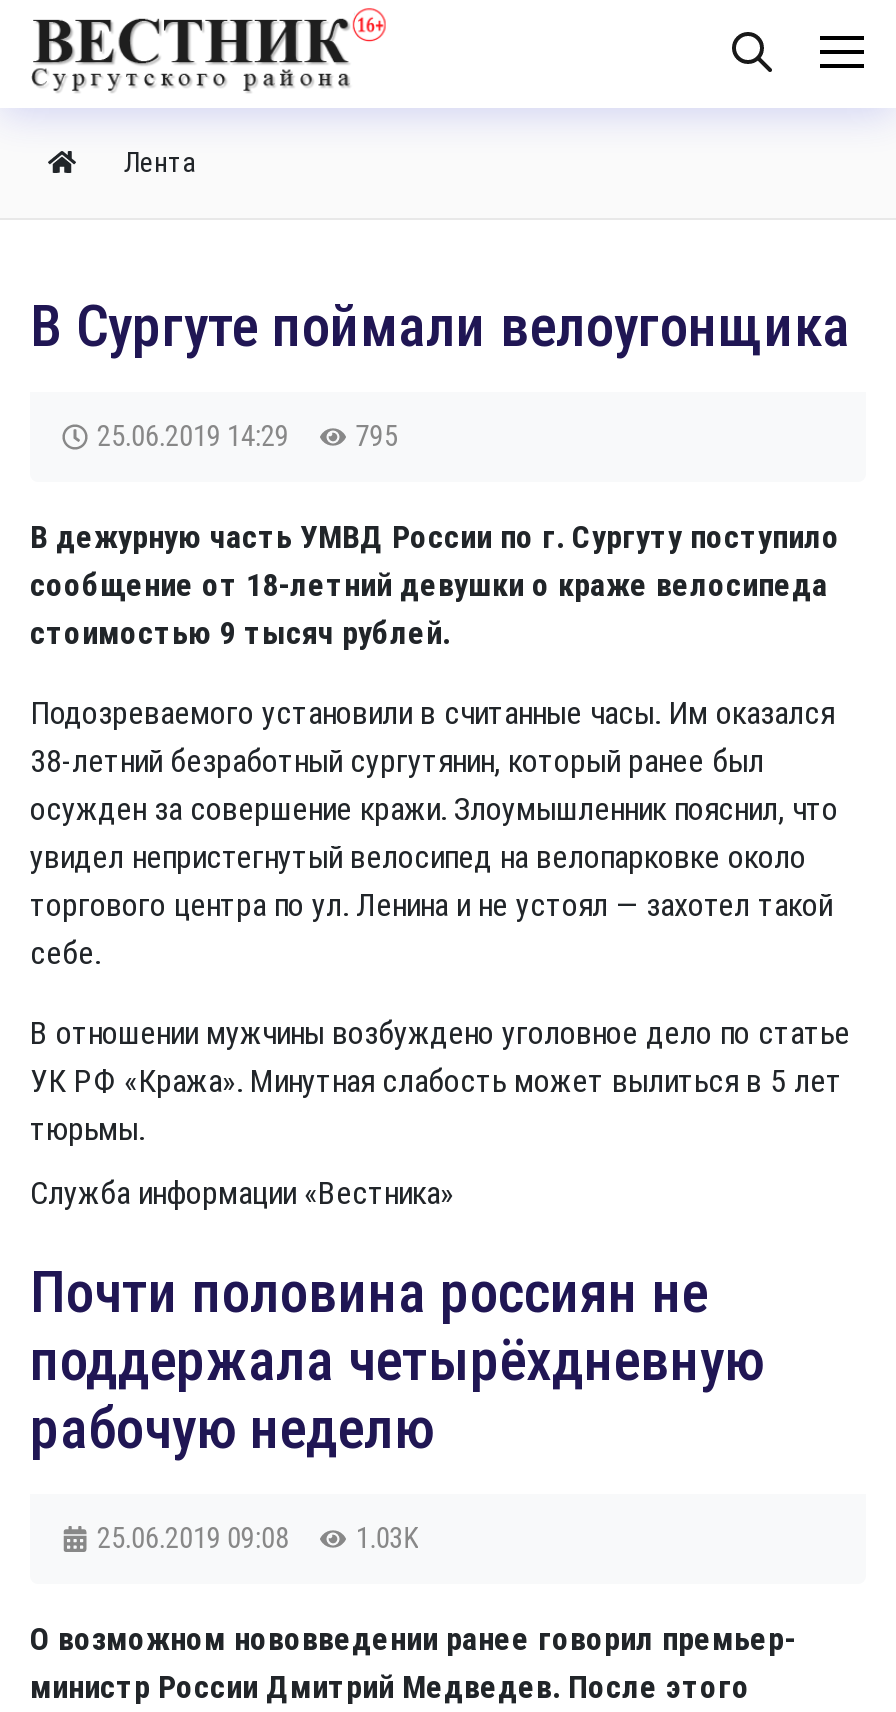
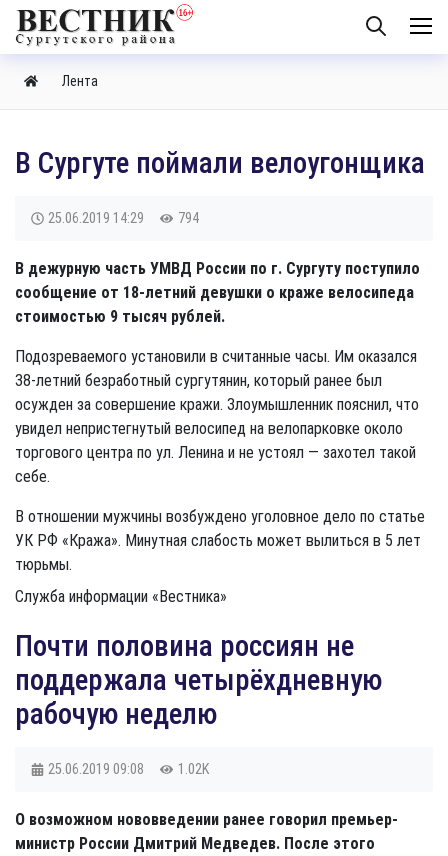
[97,420,398,454] 25.06.2019 14:29 795 -> [48,210,199,227] 25.06.2019 14:29 794
[97,1522,418,1556] 25.06.2019 09:08 1.03K -> [48,761,209,778] 25.06.2019 09:08 1.02K

